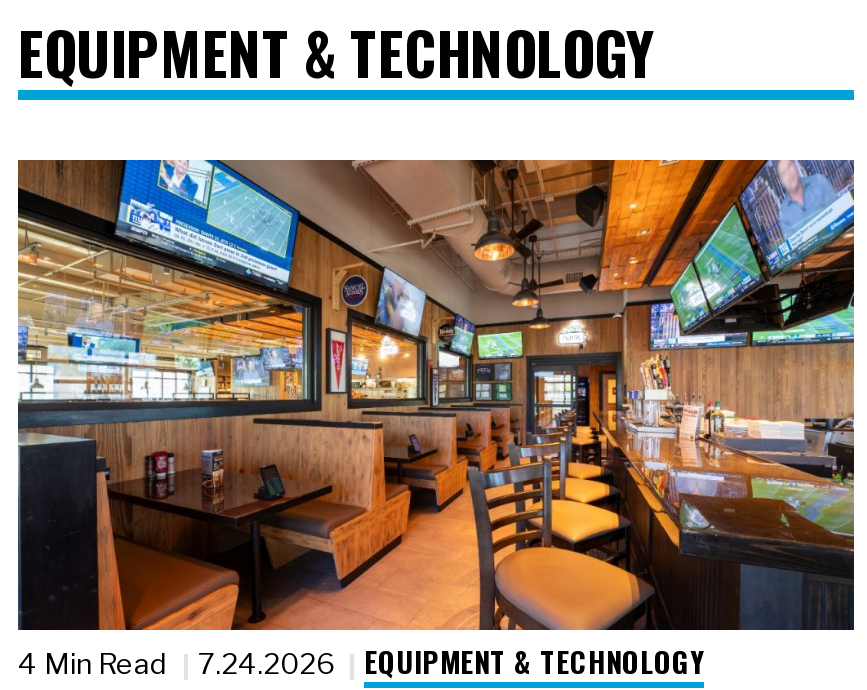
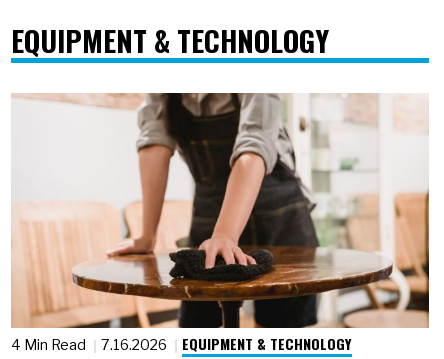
[16,157,856,681] [image] | 4 Min Read 7.24.2026 EQUIPMENT & TECHNOLOGY -> [11,92,430,354] [image] | 4 Min Read 7.16.2026 EQUIPMENT & TECHNOLOGY

